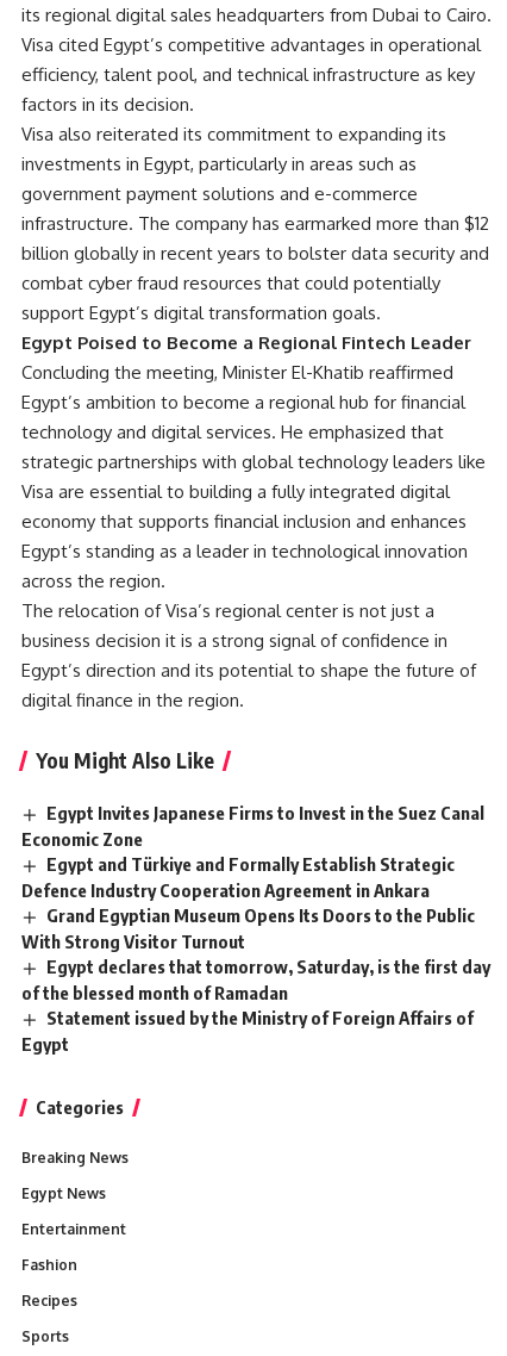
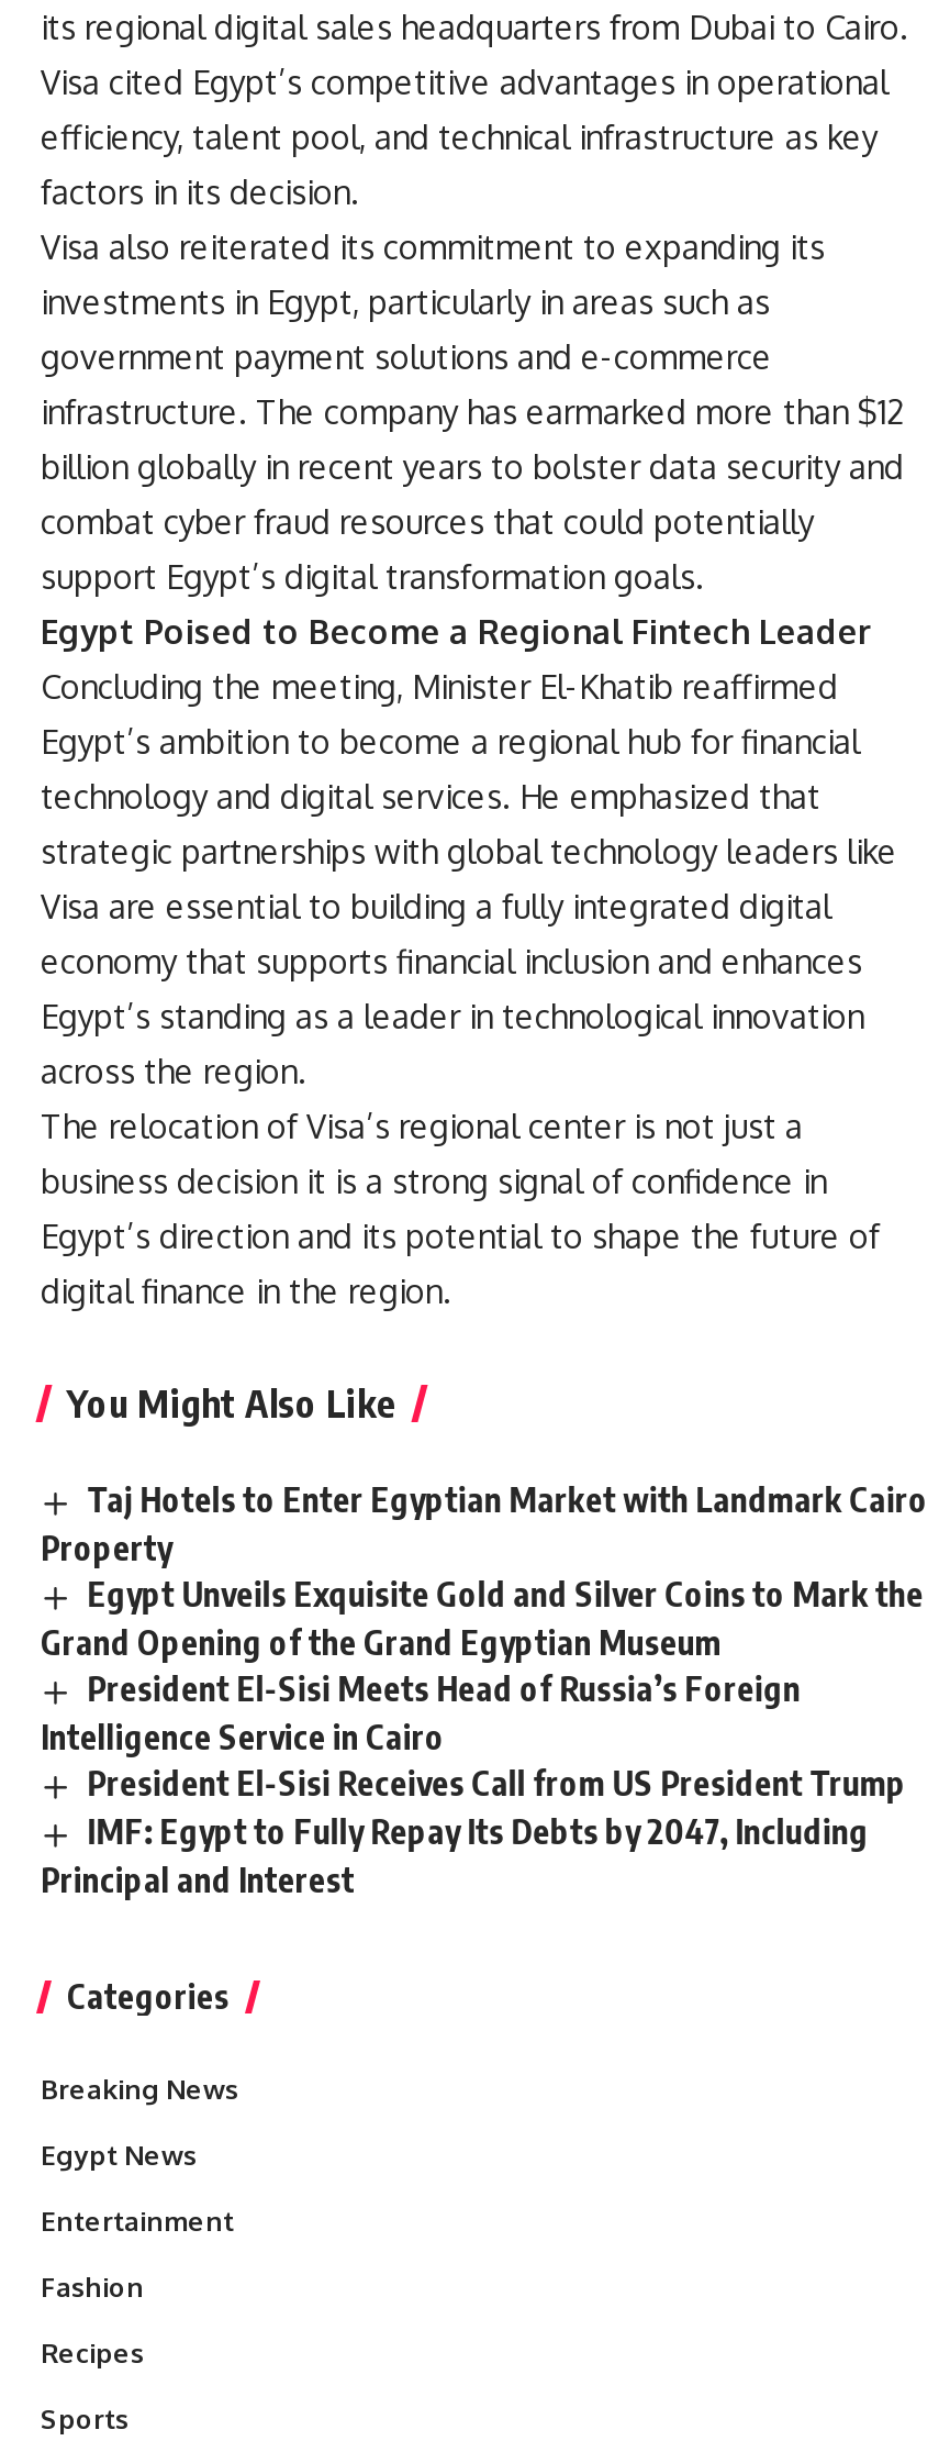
[21,802,490,1054] Egypt Invites Japanese Firms to Invest in the Suez Canal | Economic Zone | Egypt and Türkiye and Formally Establish Strategic | Defence Industry Cooperation Agreement in Ankara | Grand Egyptian Museum Opens Its Doors to the Public | With Strong Visitor Turnout | Egypt declares that tomorrow, Saturday, is the first day | of the blessed month of Ramadan | Statement issued by the Ministry of Foreign Affairs of | Egypt -> [41,1480,928,1898] Taj Hotels to Enter Egyptian Market with Landmark Cairo | Property | Egypt Unveils Exquisite Gold and Silver Coins to Mark the | Grand Opening of the Grand Egyptian Museum | President El-Sisi Meets Head of Russia’s Foreign | Intelligence Service in Cairo | President El-Sisi Receives Call from US President Trump | IMF: Egypt to Fully Repay Its Debts by 2047, Including | Principal and Interest

